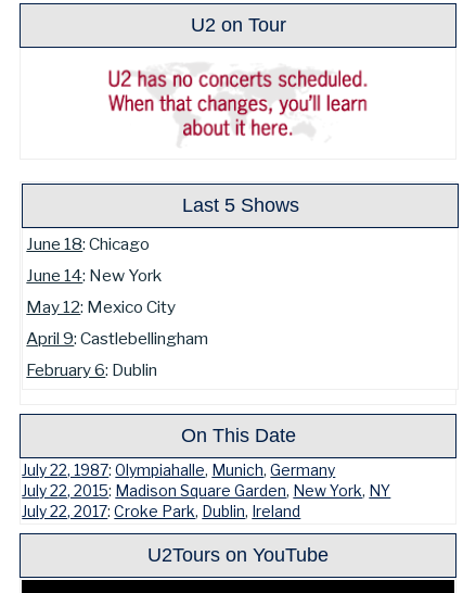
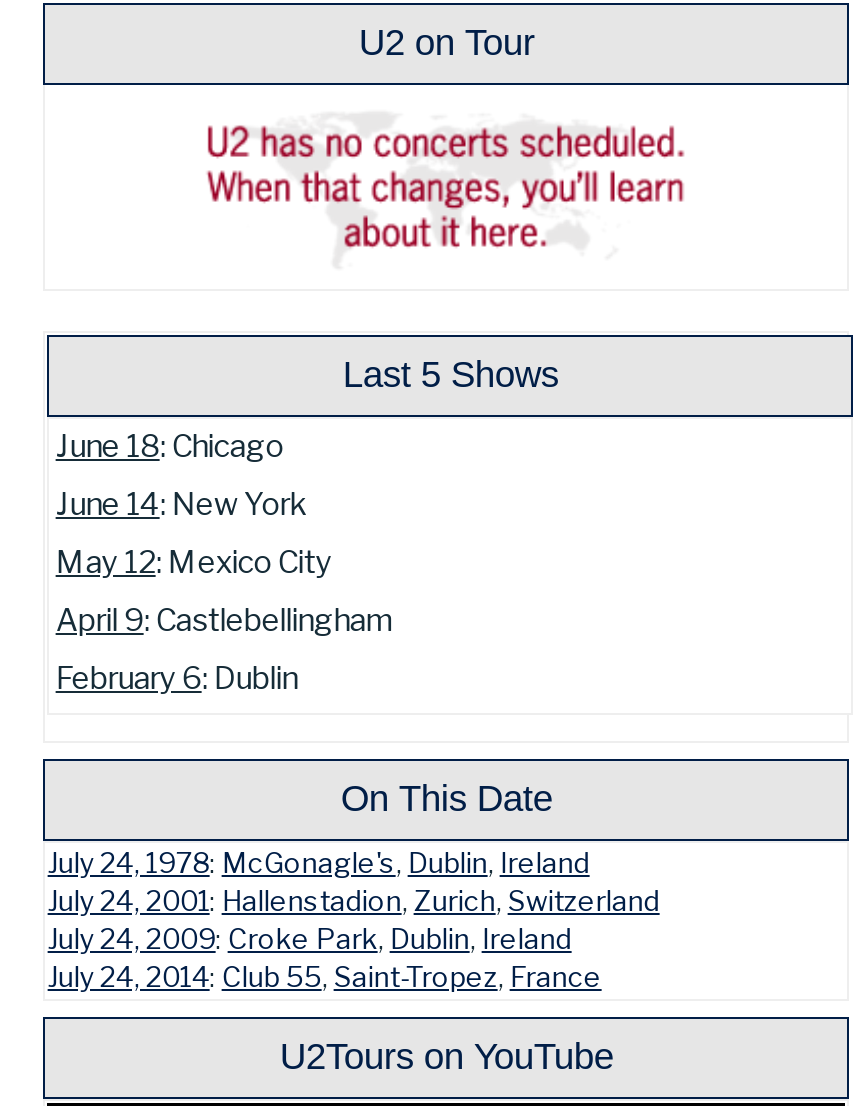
[22,462,391,520] July 22, 1987: Olympiahalle, Munich, Germany | July 22, 2015: Madison Square Garden, New York, NY | July 22, 2017: Croke Park, Dublin, Ireland -> [48,847,660,993] July 24, 1978: McGonagle's, Dublin, Ireland | July 24, 2001: Hallenstadion, Zurich, Switzerland | July 24, 2009: Croke Park, Dublin, Ireland | July 24, 2014: Club 55, Saint-Tropez, France

